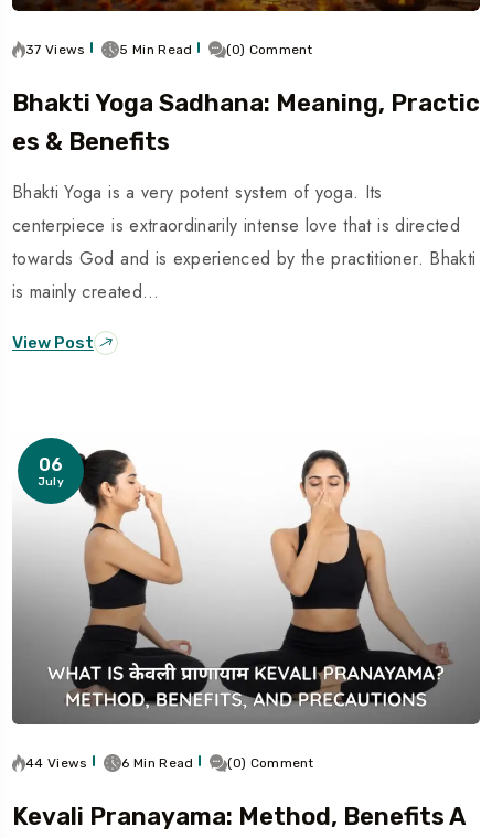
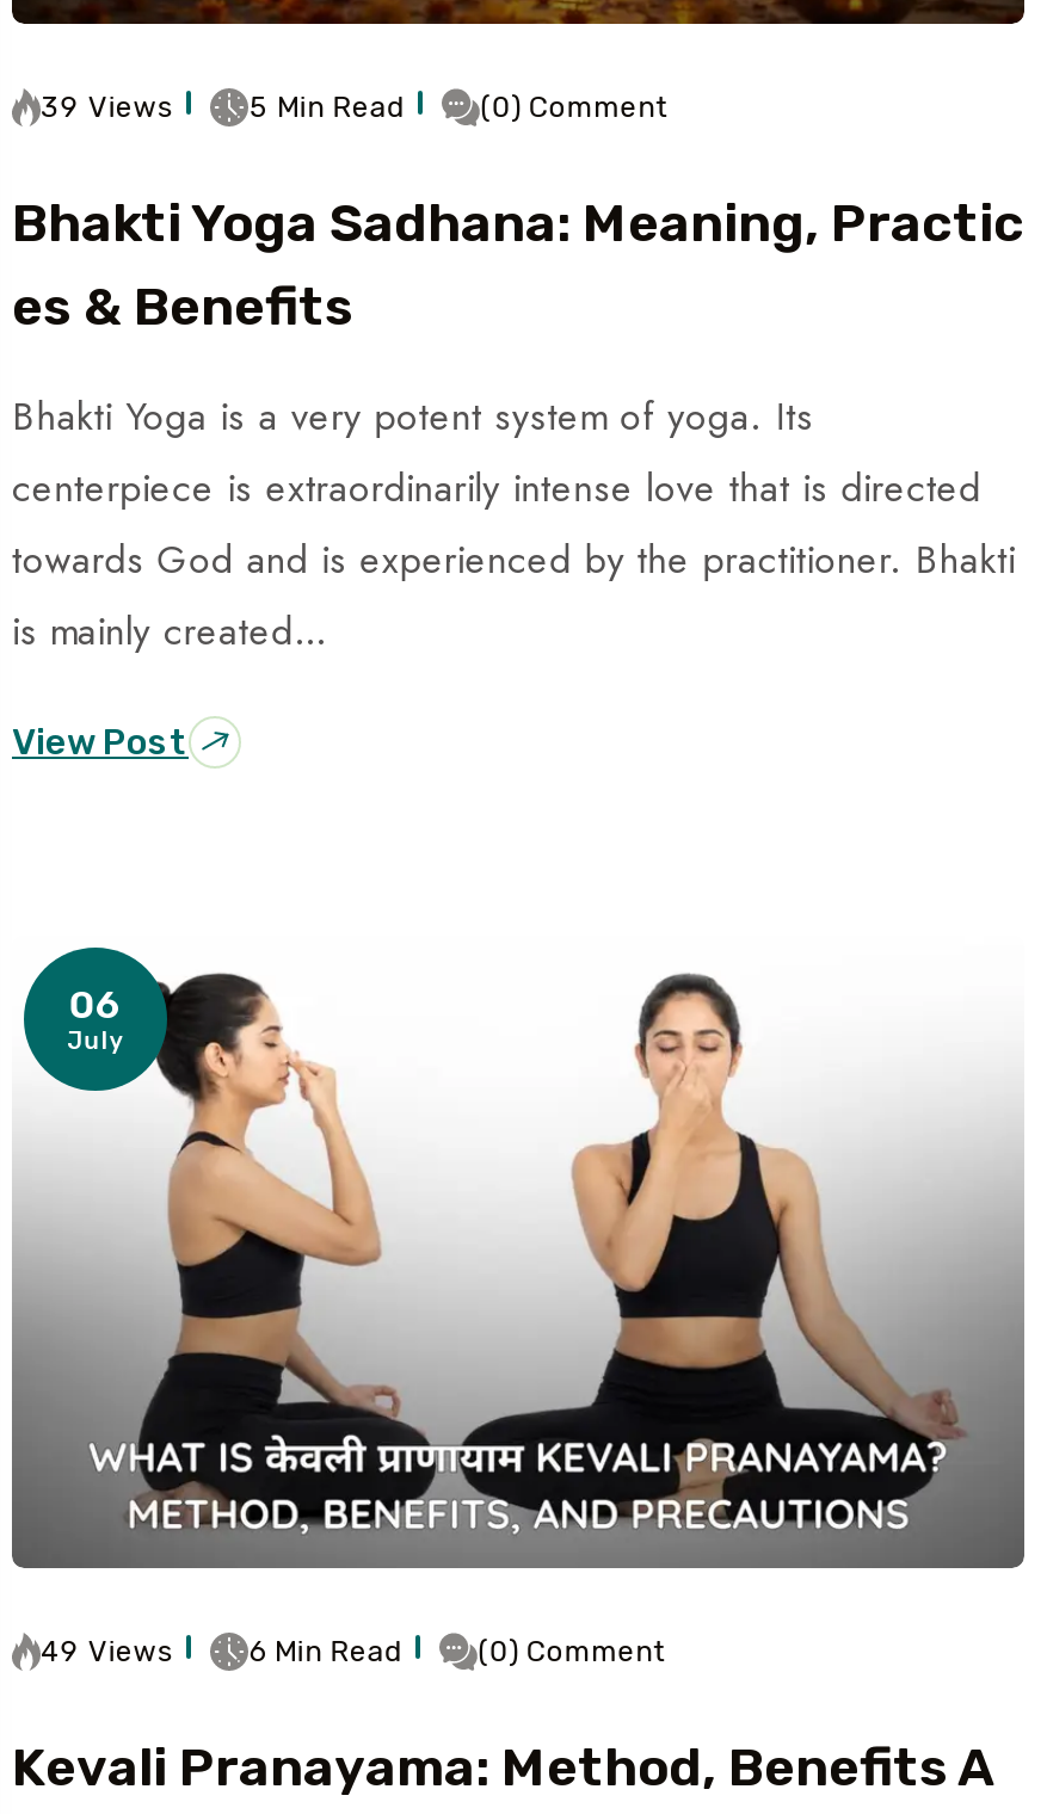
[25,42,85,57] 37 Views -> [41,91,175,124] 39 Views
[25,755,88,771] 44 Views -> [41,1635,175,1668] 49 Views

